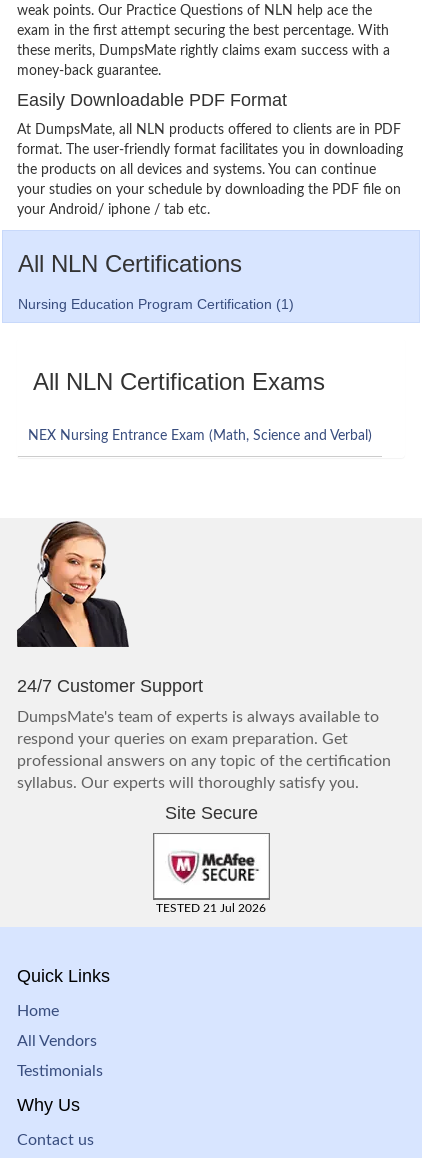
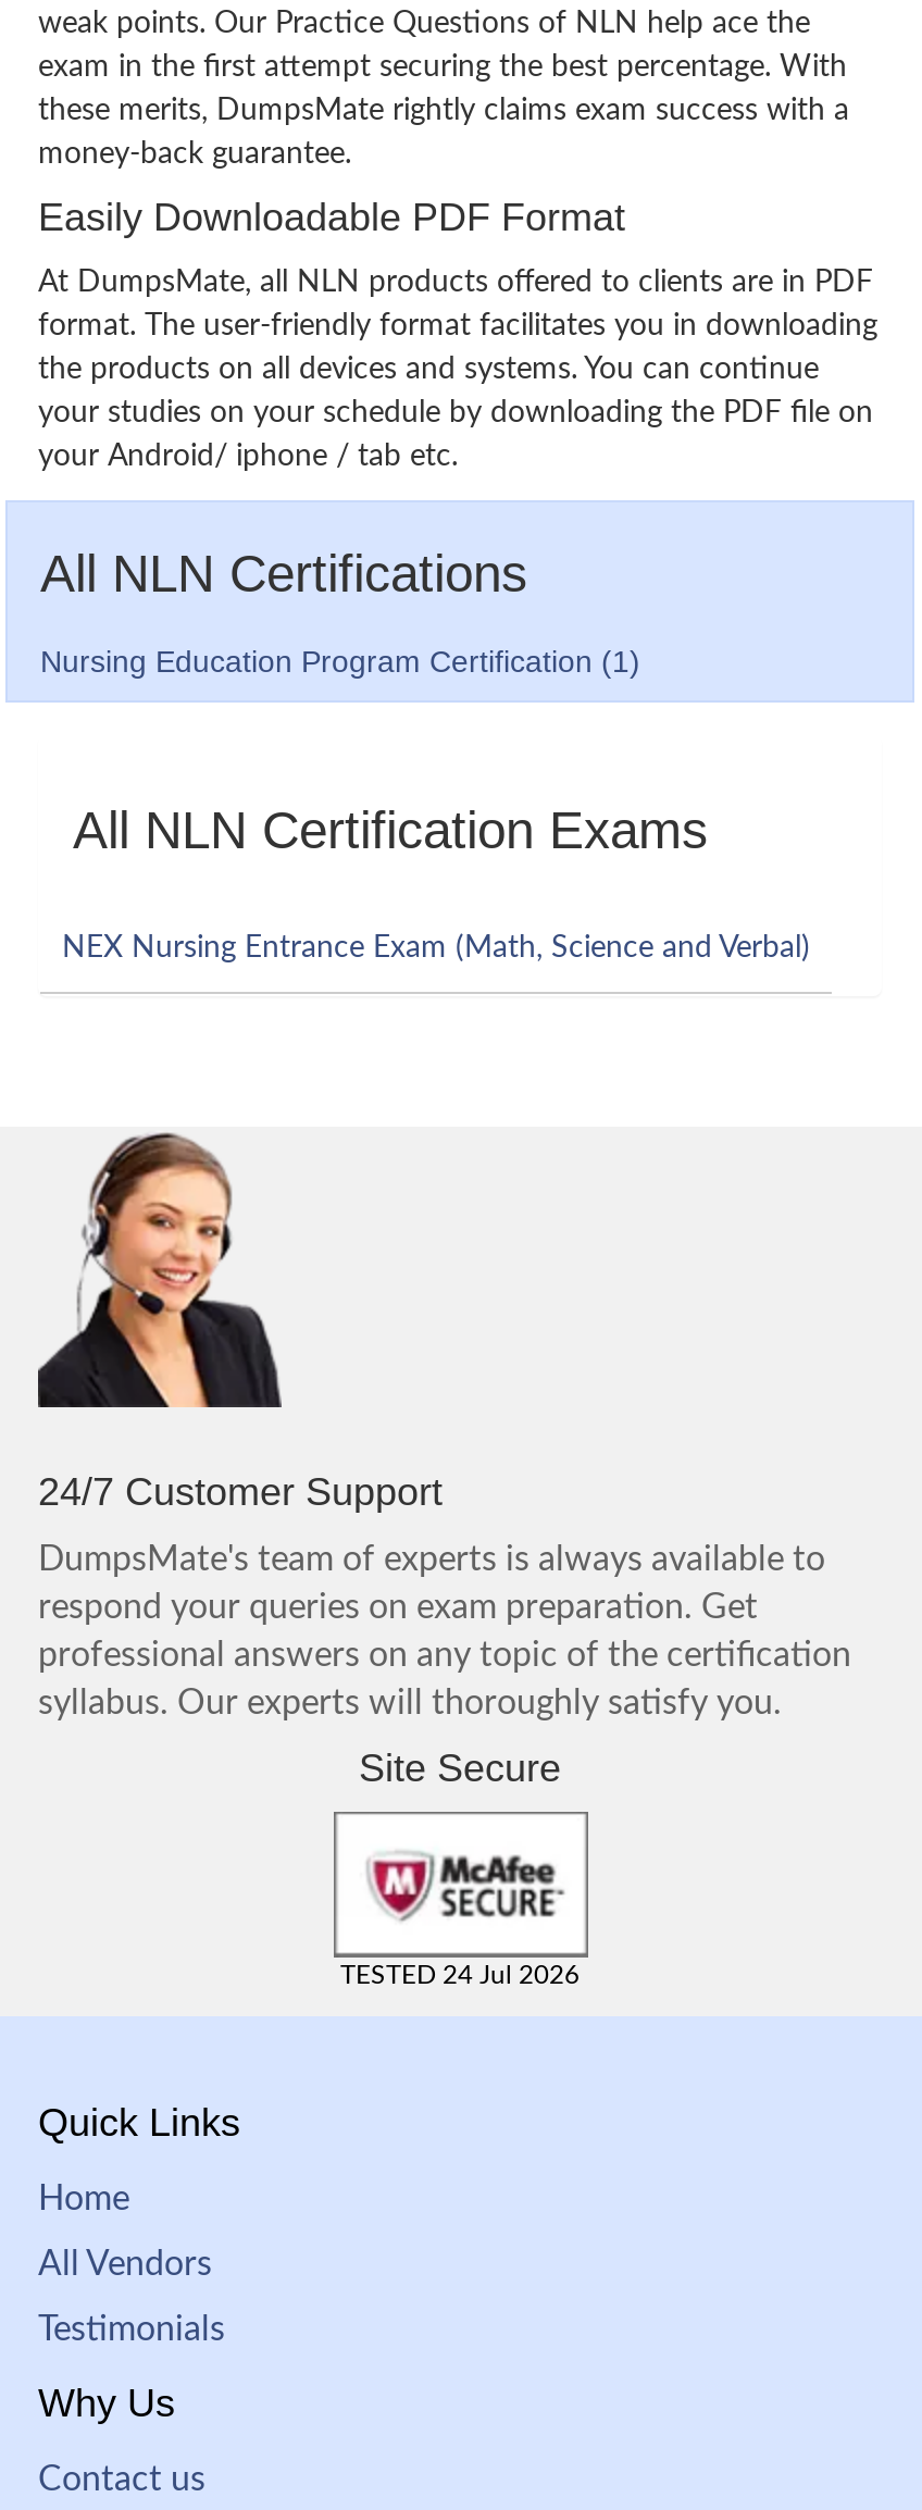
[156,902,266,914] TESTED 21 Jul 2026 -> [340,1962,580,1988] TESTED 24 Jul 2026

